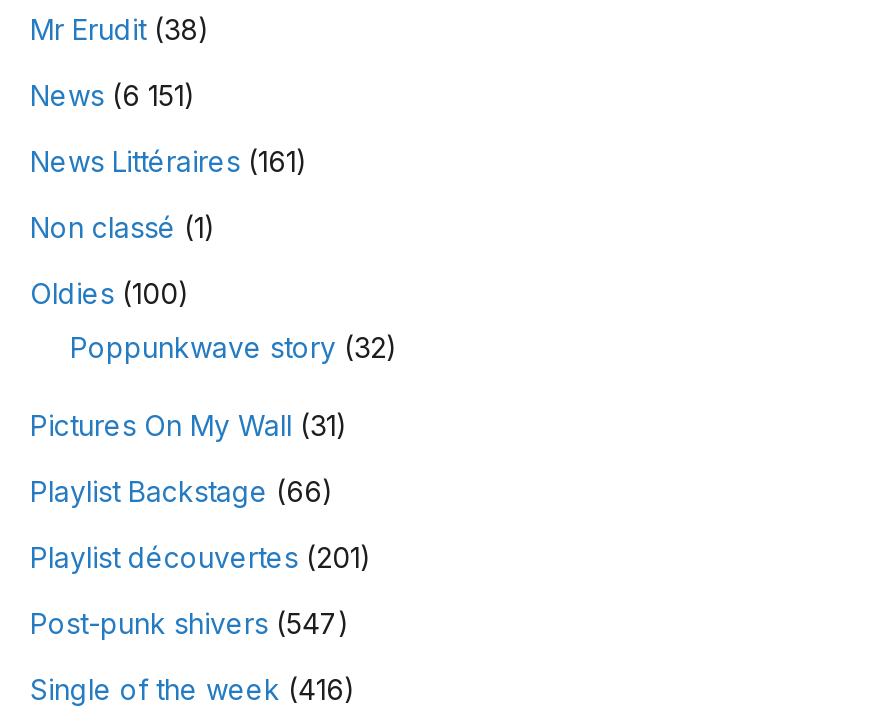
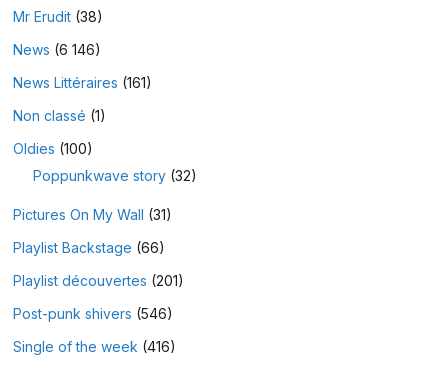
[30,79,196,113] News (6 151) -> [13,41,101,58] News (6 146)
[30,607,350,641] Post-punk shivers (547) -> [13,305,173,322] Post-punk shivers (546)

